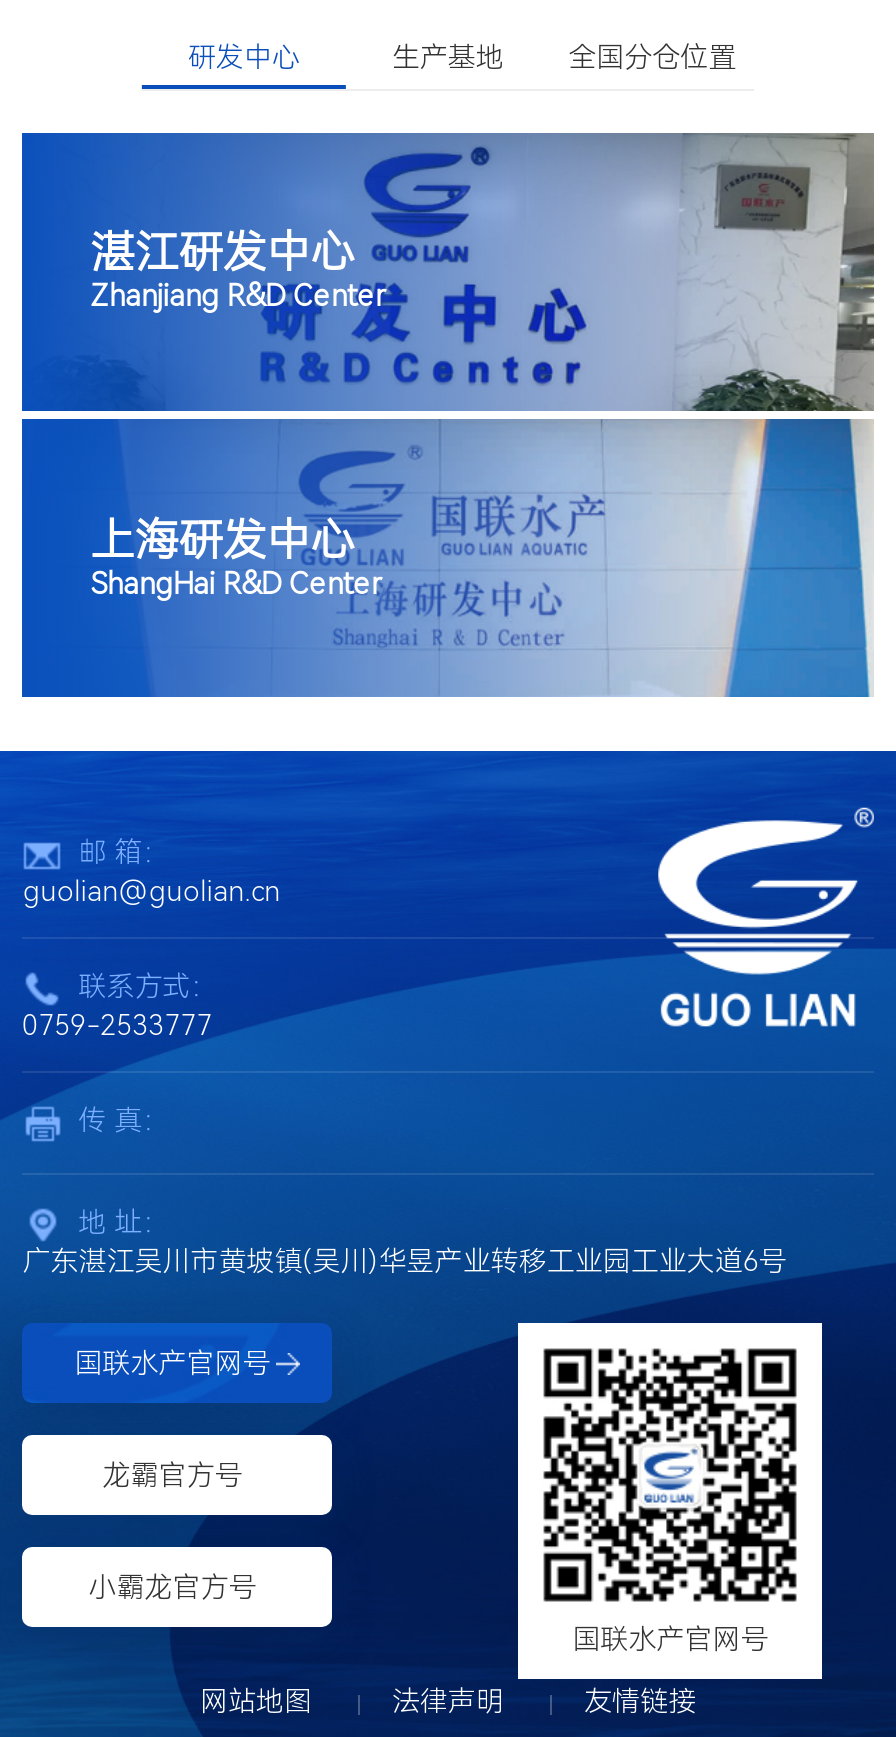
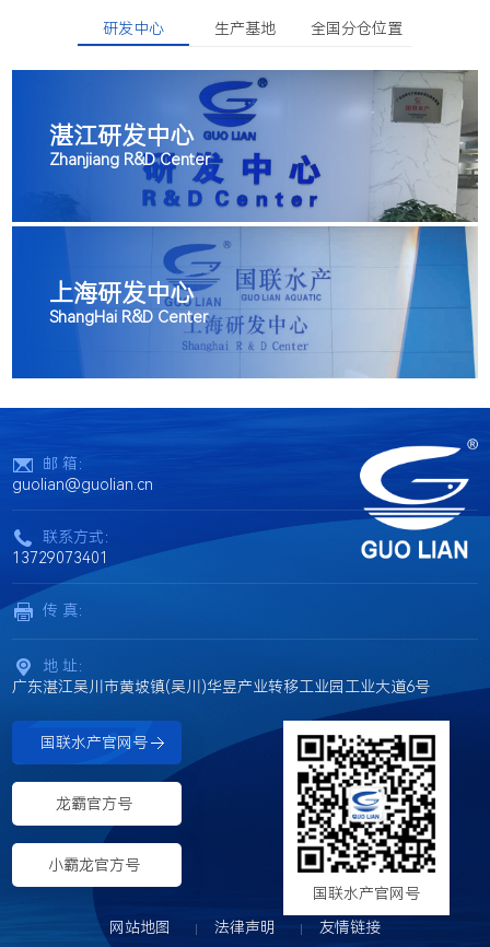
[22,1009,212,1041] 0759-2533777 -> [12,549,108,566] 13729073401

